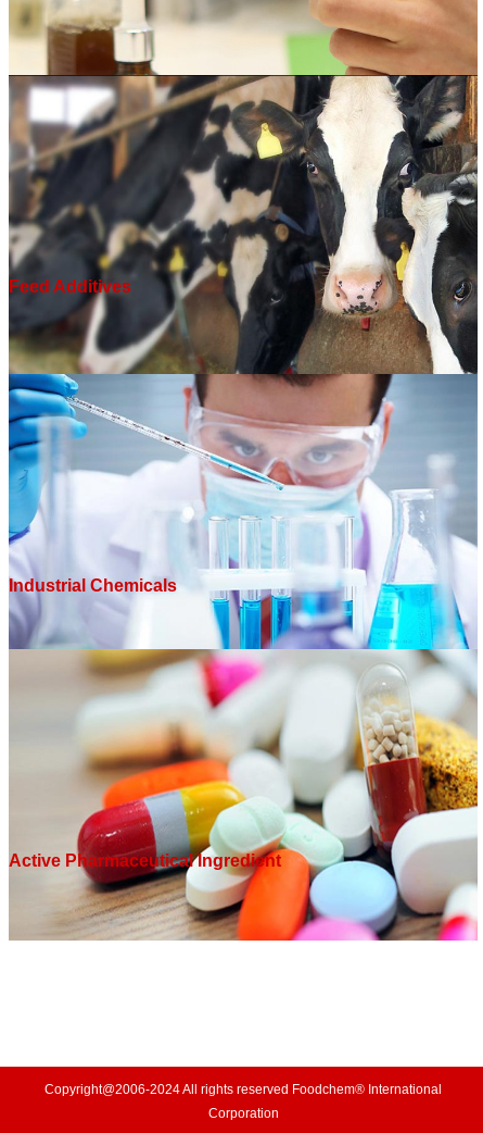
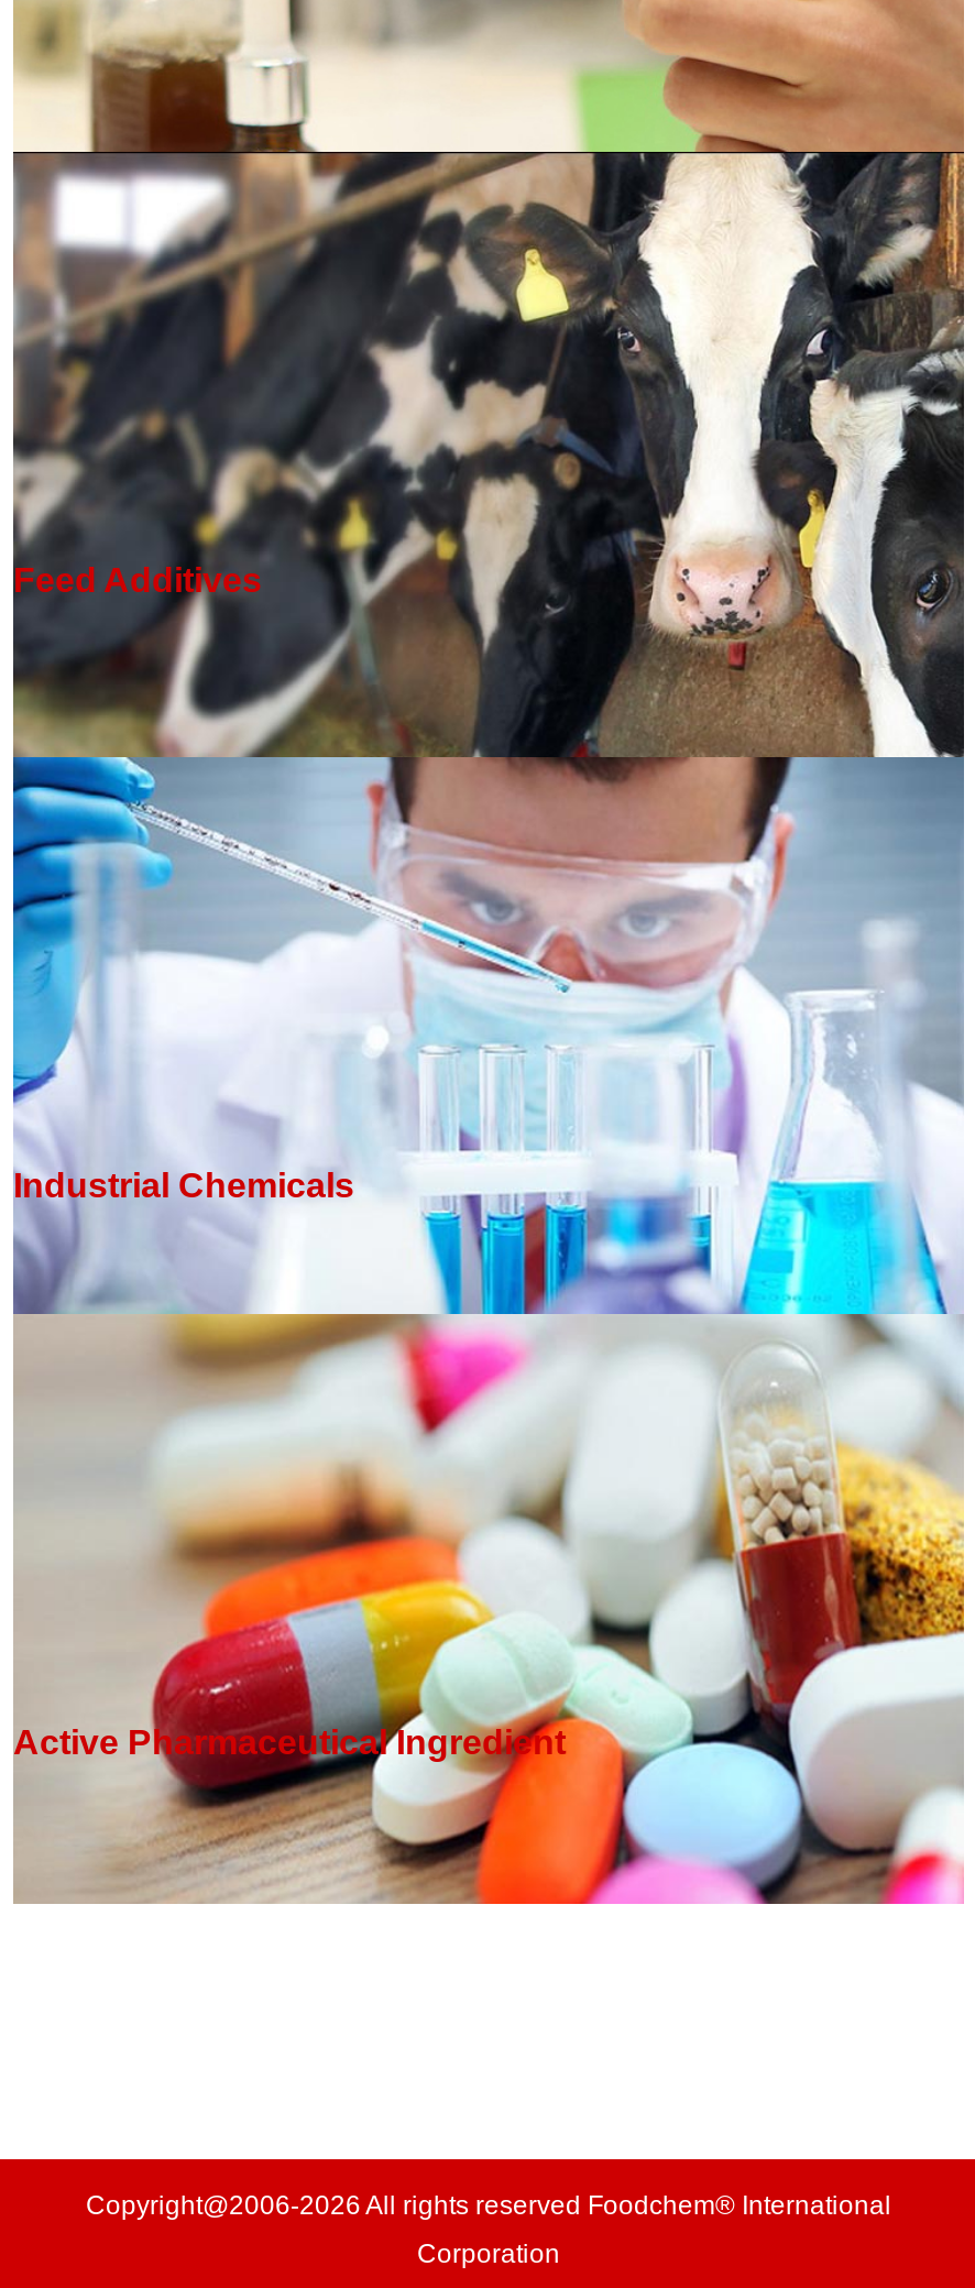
[45,1082,442,1097] Copyright@2006-2024 All rights reserved Foodchem® International -> [86,2190,891,2221] Copyright@2006-2026 All rights reserved Foodchem® International

